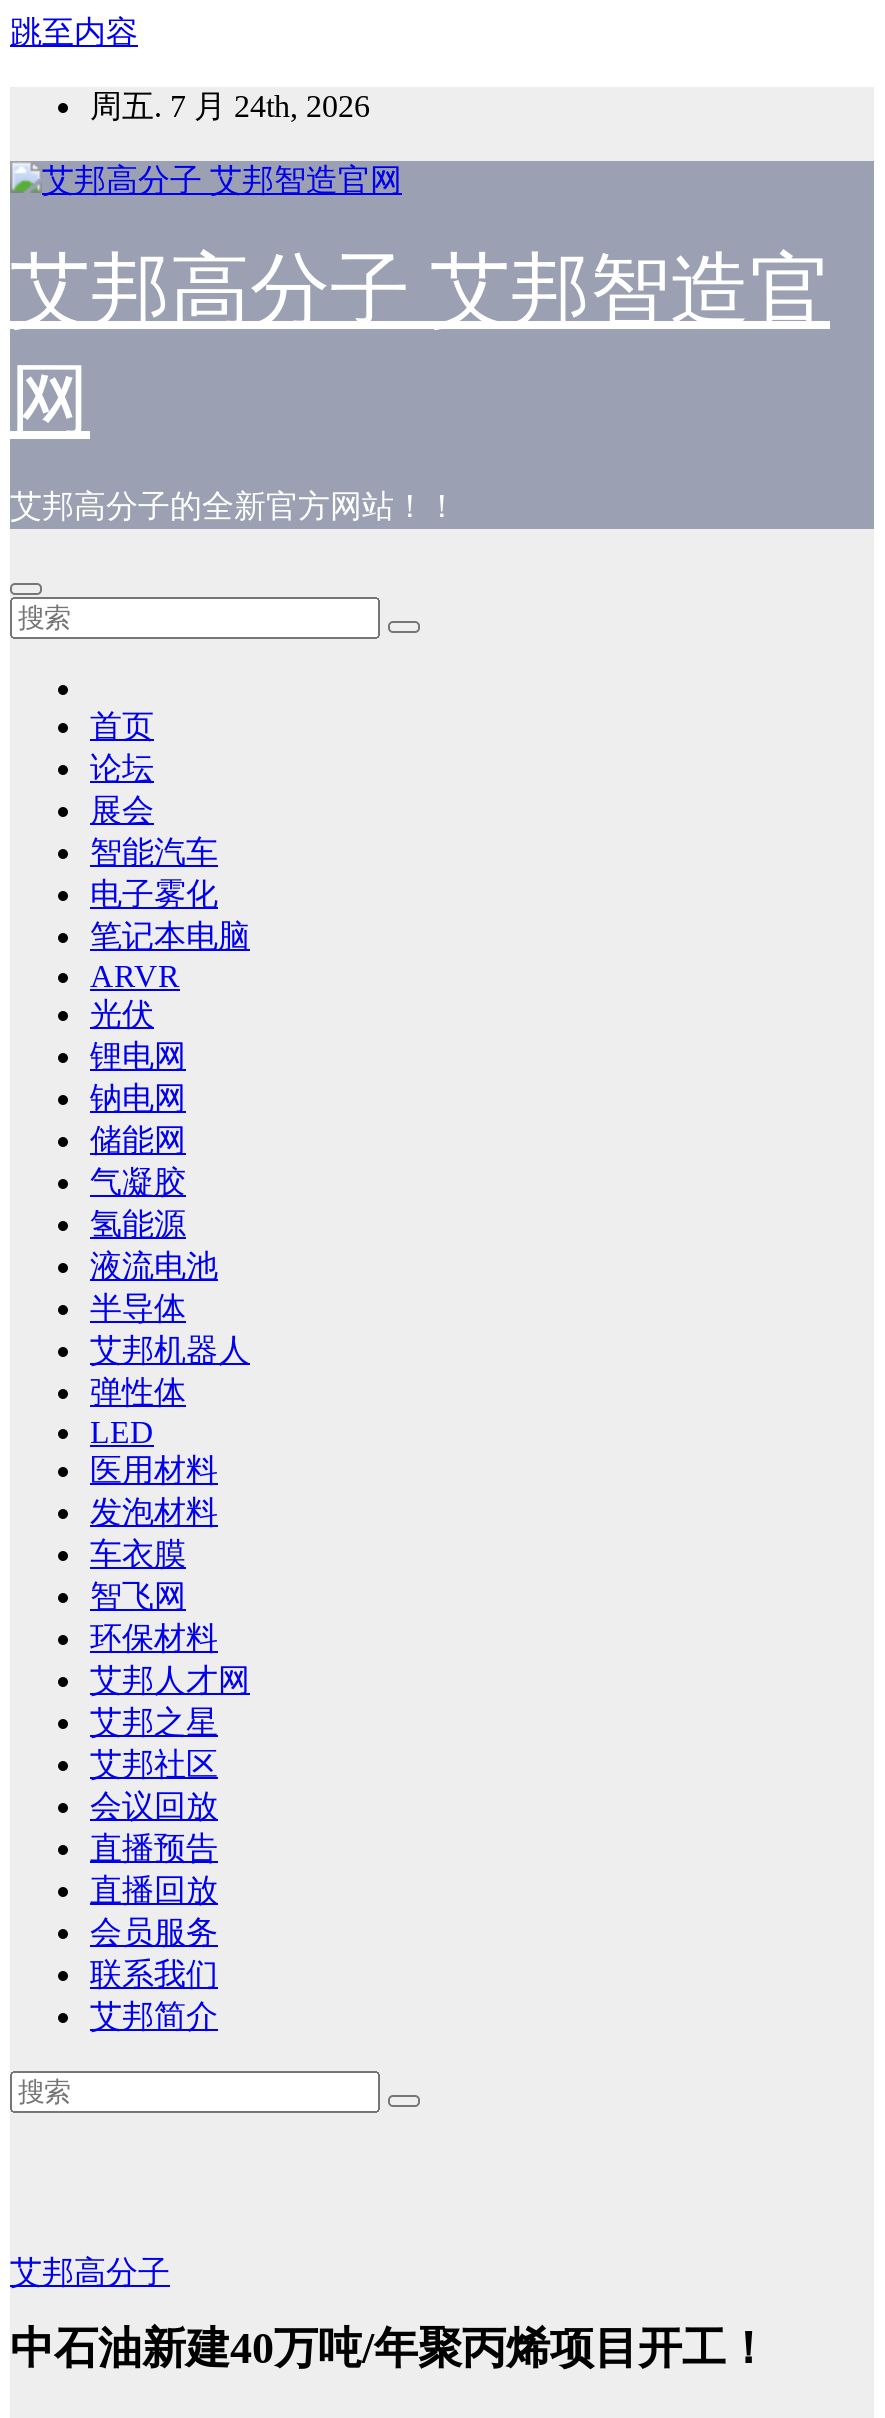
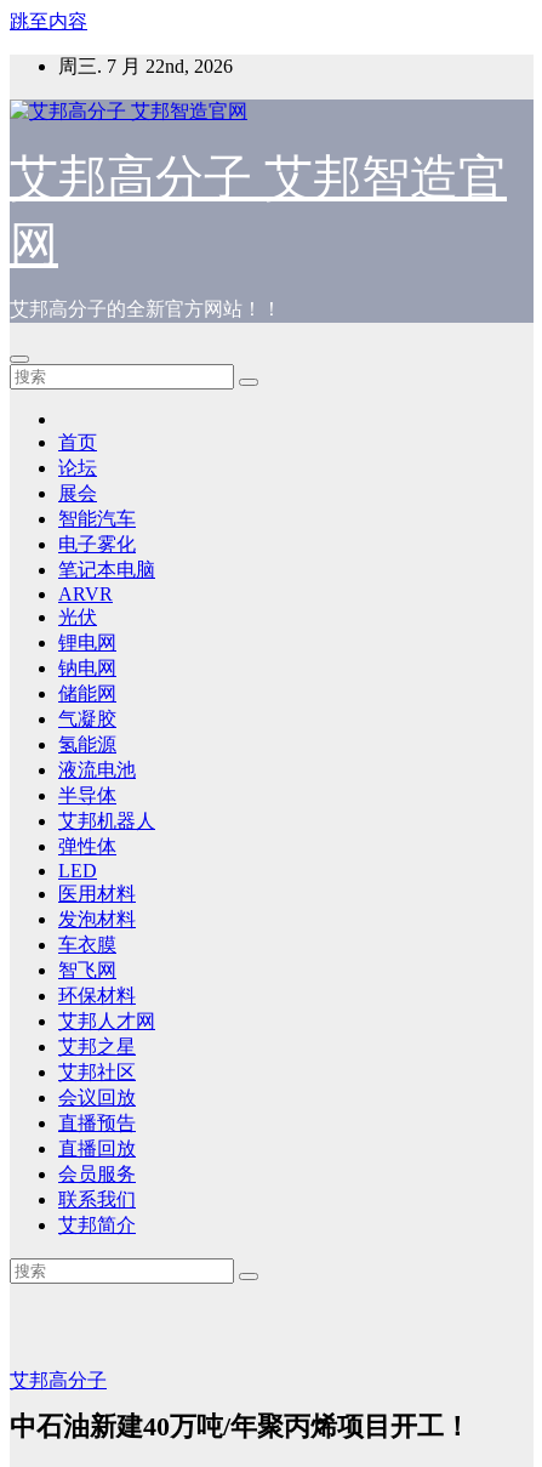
[90,89,370,123] 周五. 7 月 24th, 2026 -> [58,56,233,76] 周三. 7 月 22nd, 2026

